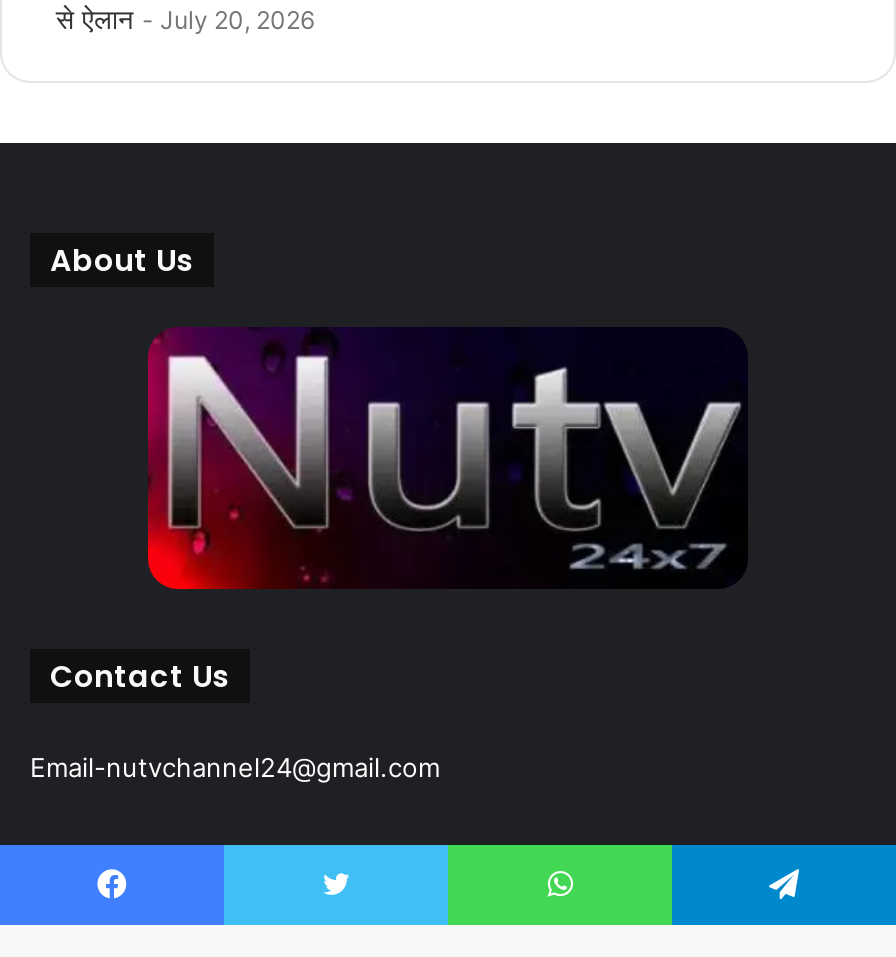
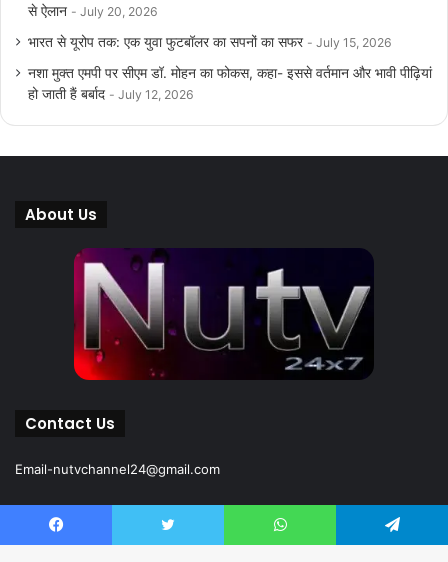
none -> [28,34,432,102] भारत से यूरोप तक: एक युवा फुटबॉलर का सपनों का सफर | July 15, 2026 | नशा मुक्त एमपी पर सीएम डॉ. मोहन का फोकस, कहा- इससे वर्तमान और भावी पीढ़ियां | हो जाती हैं बर्बाद | July 12, 2026

